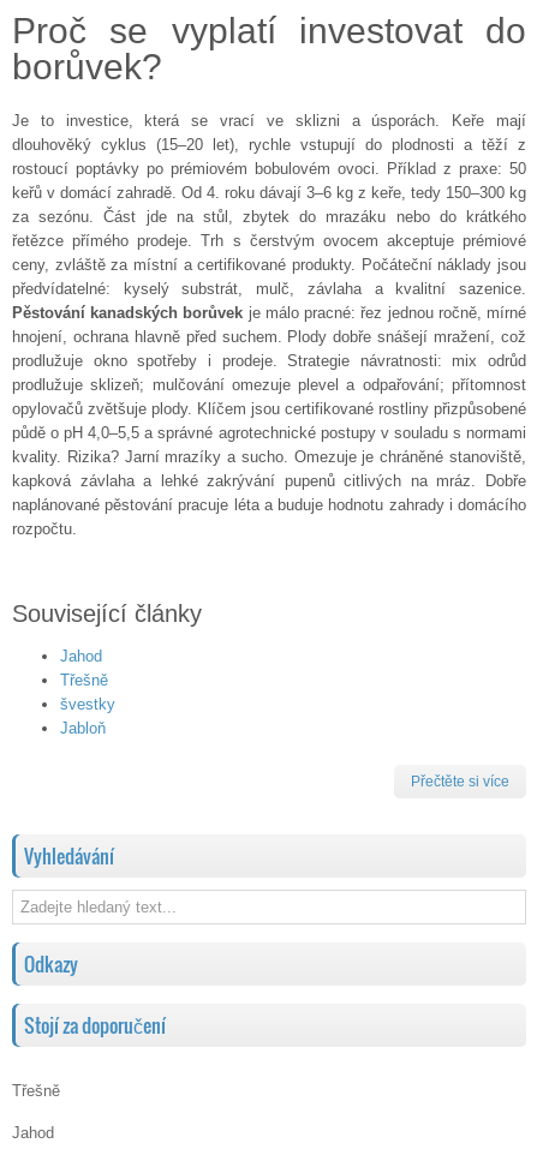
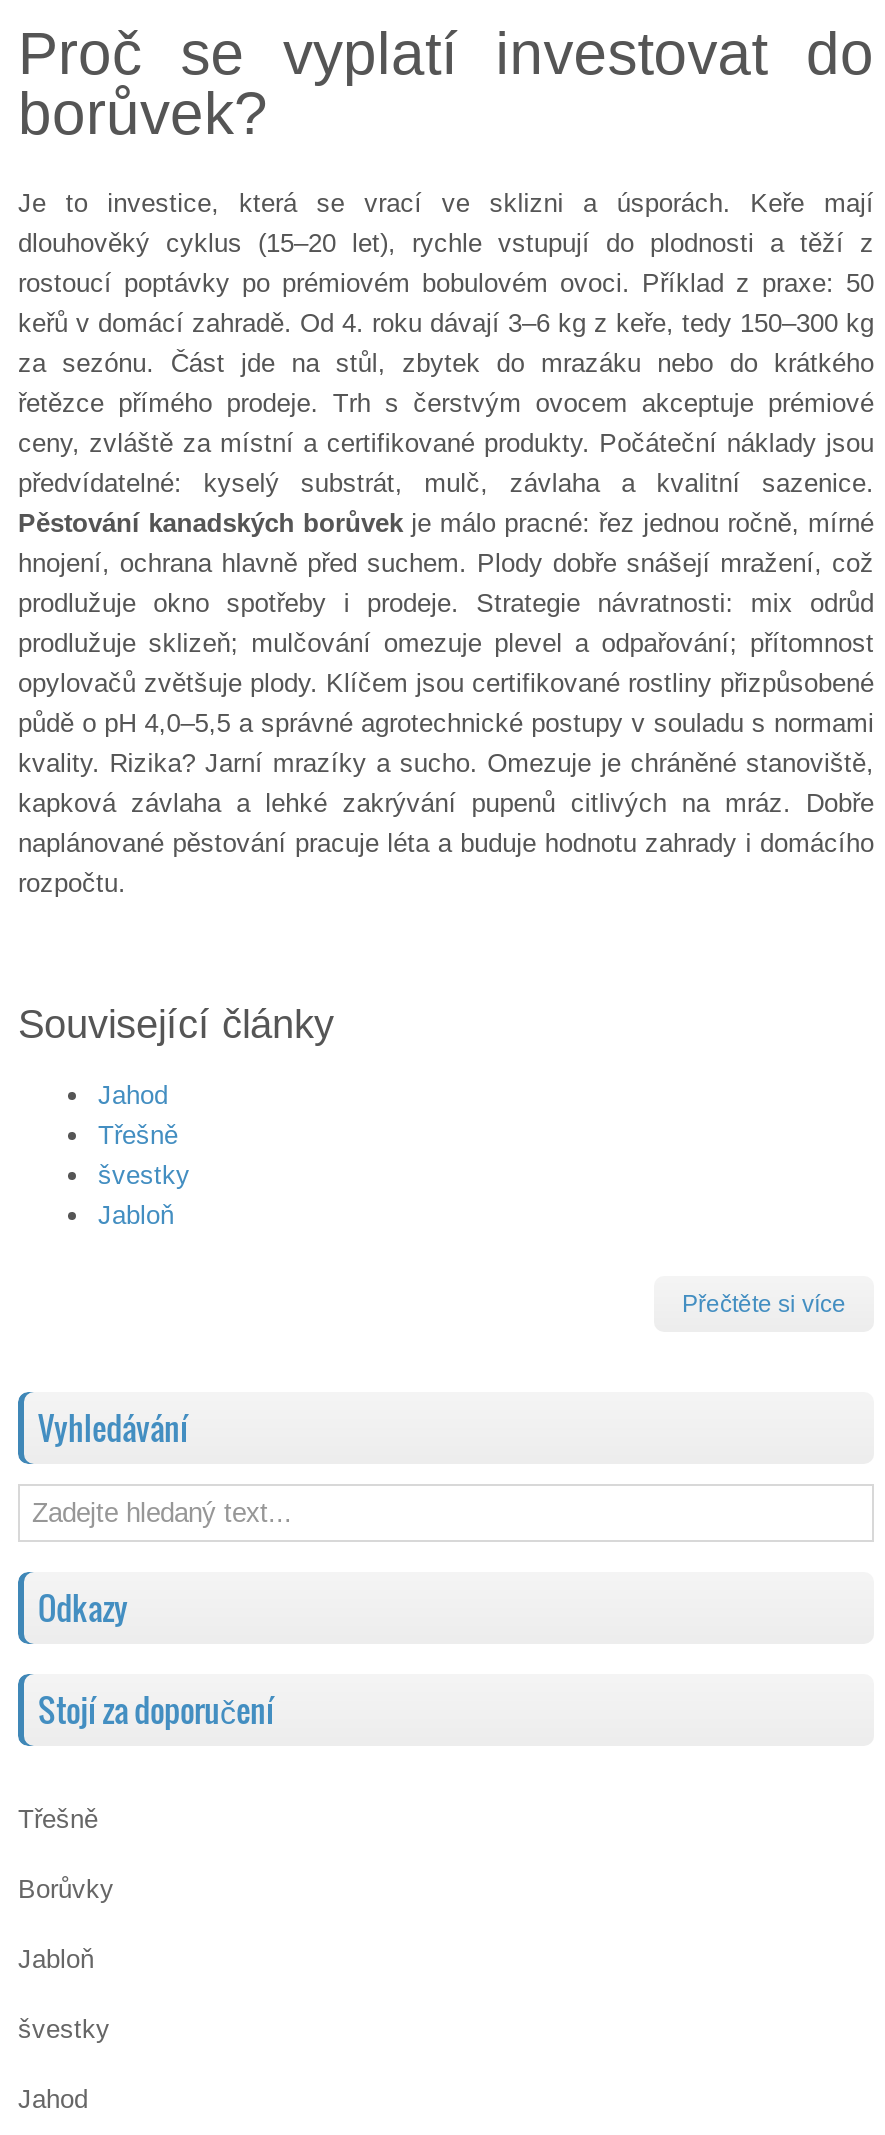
none -> [18,1874,114,2044] Borůvky | Jabloň | švestky

